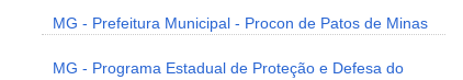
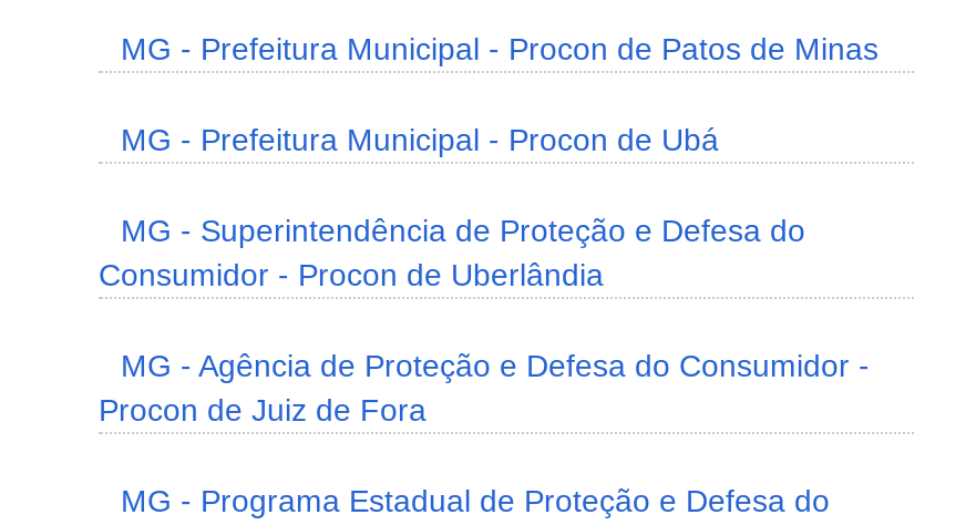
none -> [99,122,870,428] MG - Prefeitura Municipal - Procon de Ubá | MG - Superintendência de Proteção e Defesa do | Consumidor - Procon de Uberlândia | MG - Agência de Proteção e Defesa do Consumidor - | Procon de Juiz de Fora

